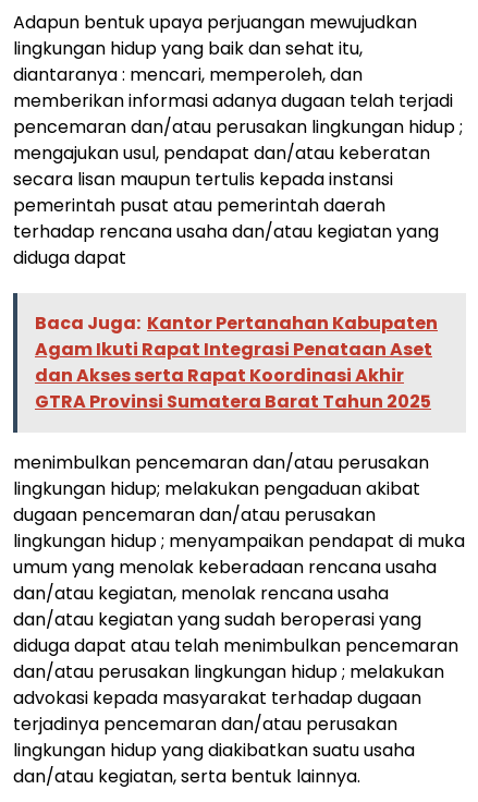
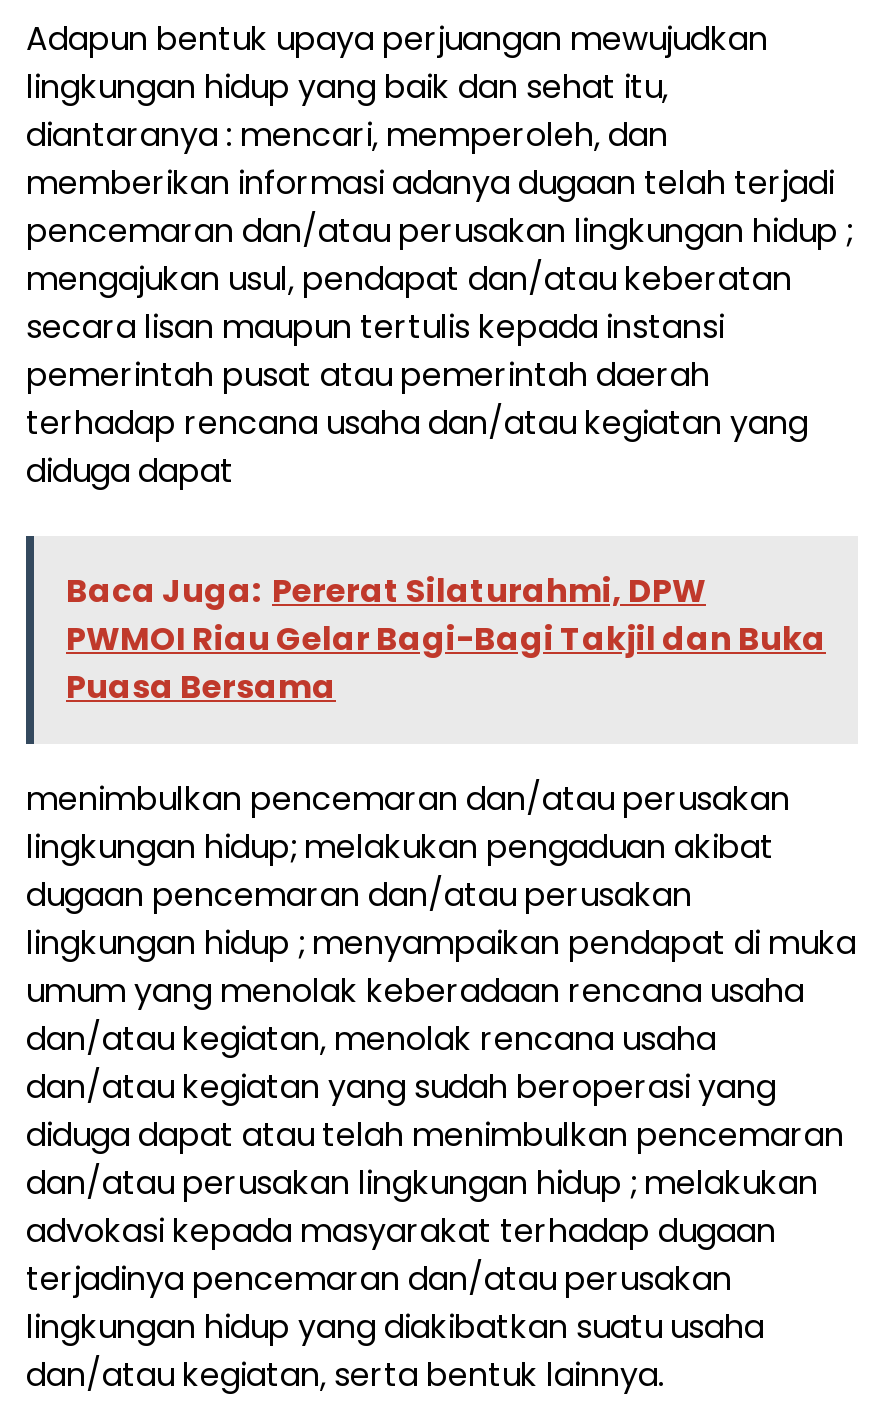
[35,310,438,414] Baca Juga: Kantor Pertanahan Kabupaten | Agam Ikuti Rapat Integrasi Penataan Aset | dan Akses serta Rapat Koordinasi Akhir | GTRA Provinsi Sumatera Barat Tahun 2025 -> [66,567,826,709] Baca Juga: Pererat Silaturahmi, DPW | PWMOI Riau Gelar Bagi-Bagi Takjil dan Buka | Puasa Bersama

